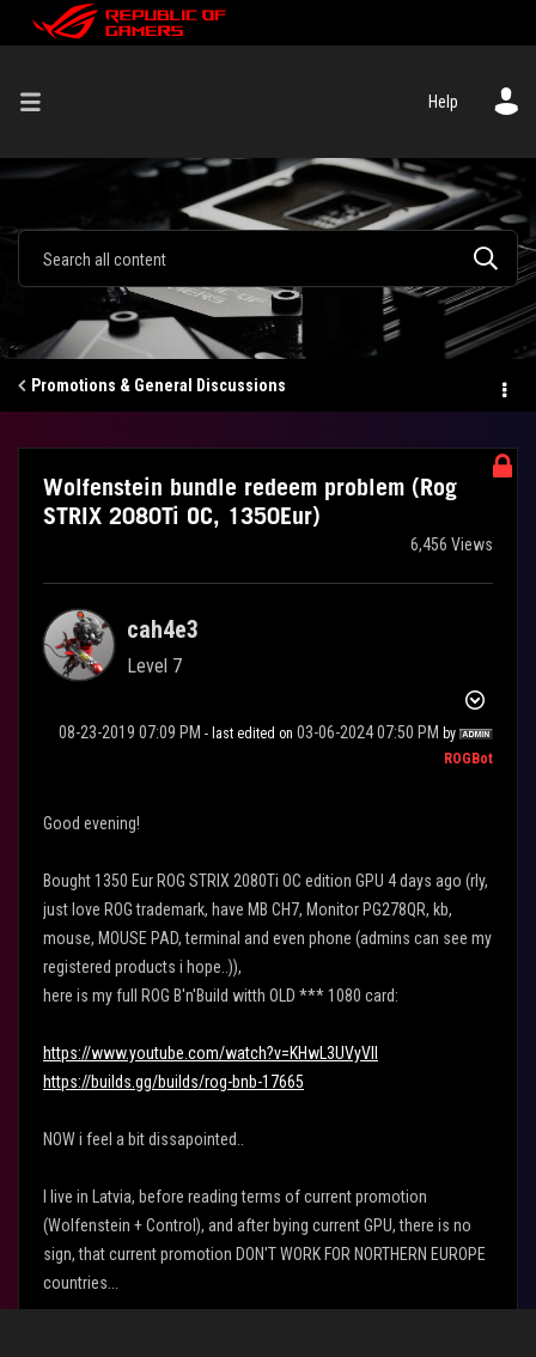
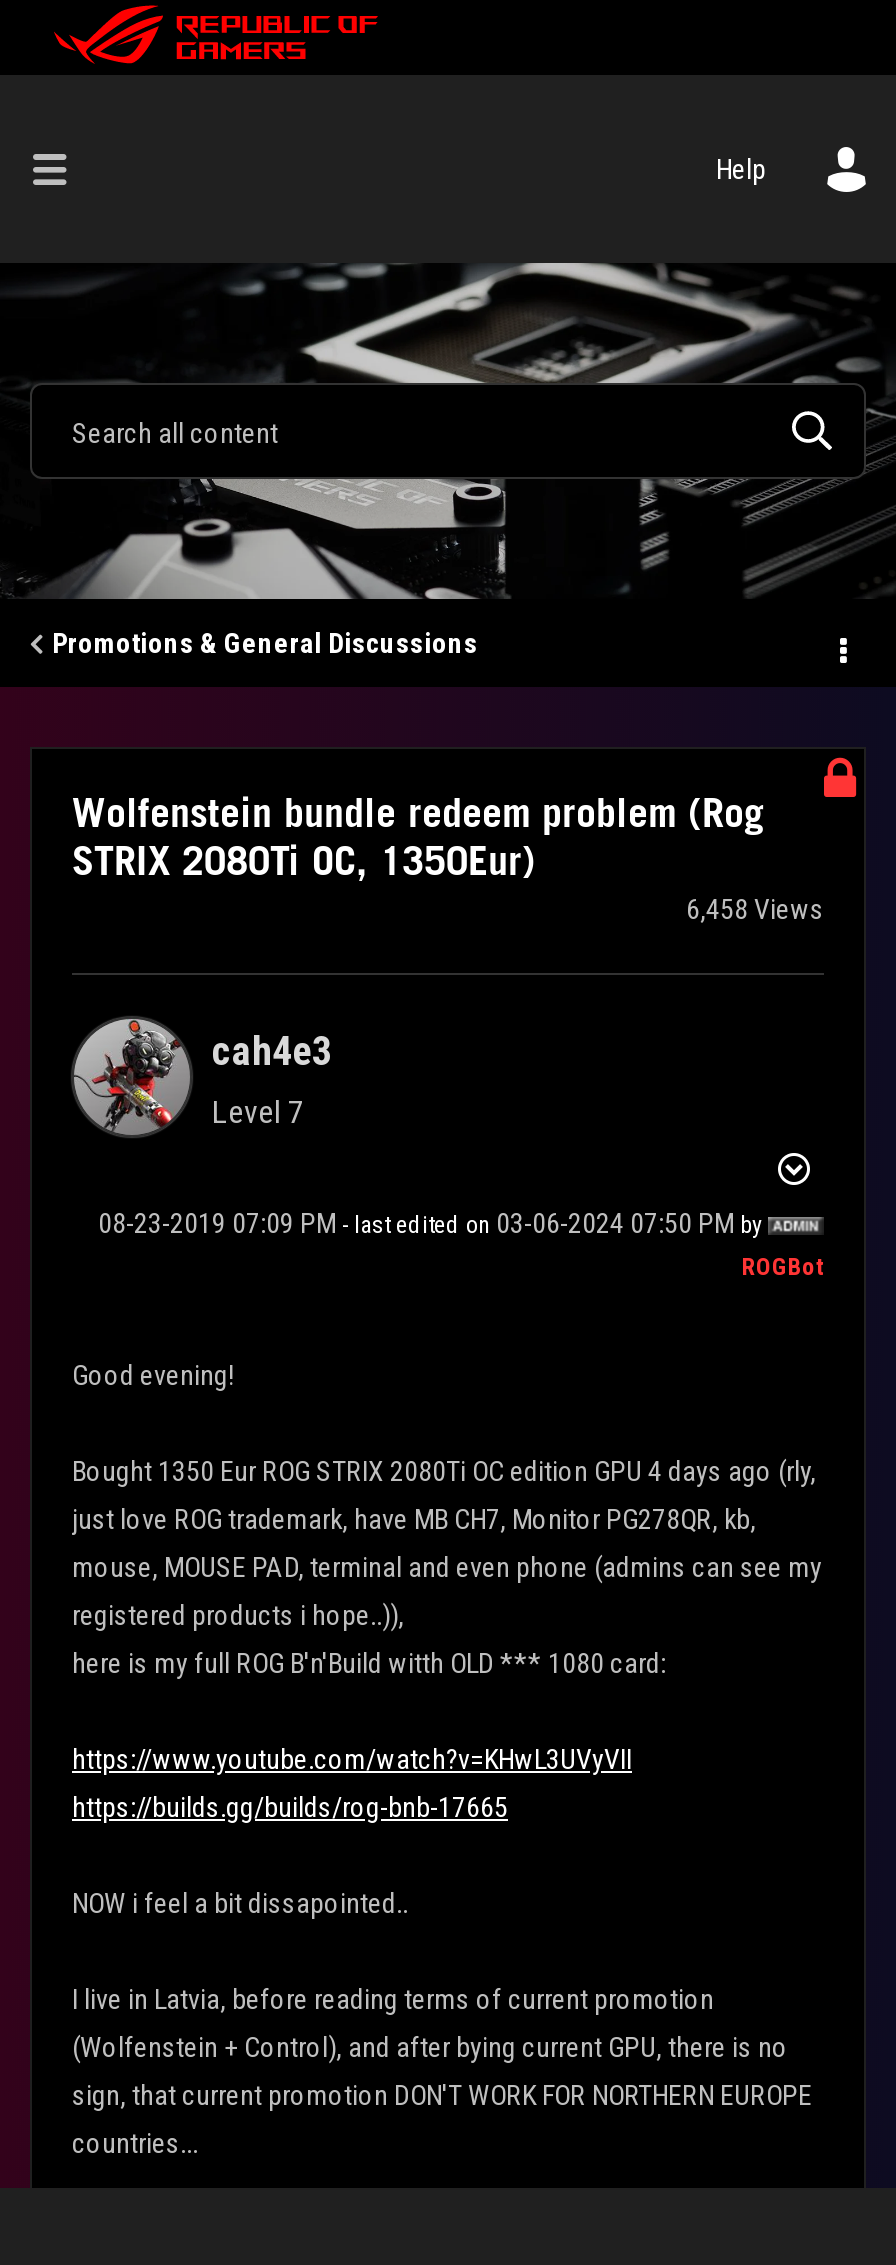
[410,535,493,554] 6,456 Views -> [686,893,824,925] 6,458 Views

